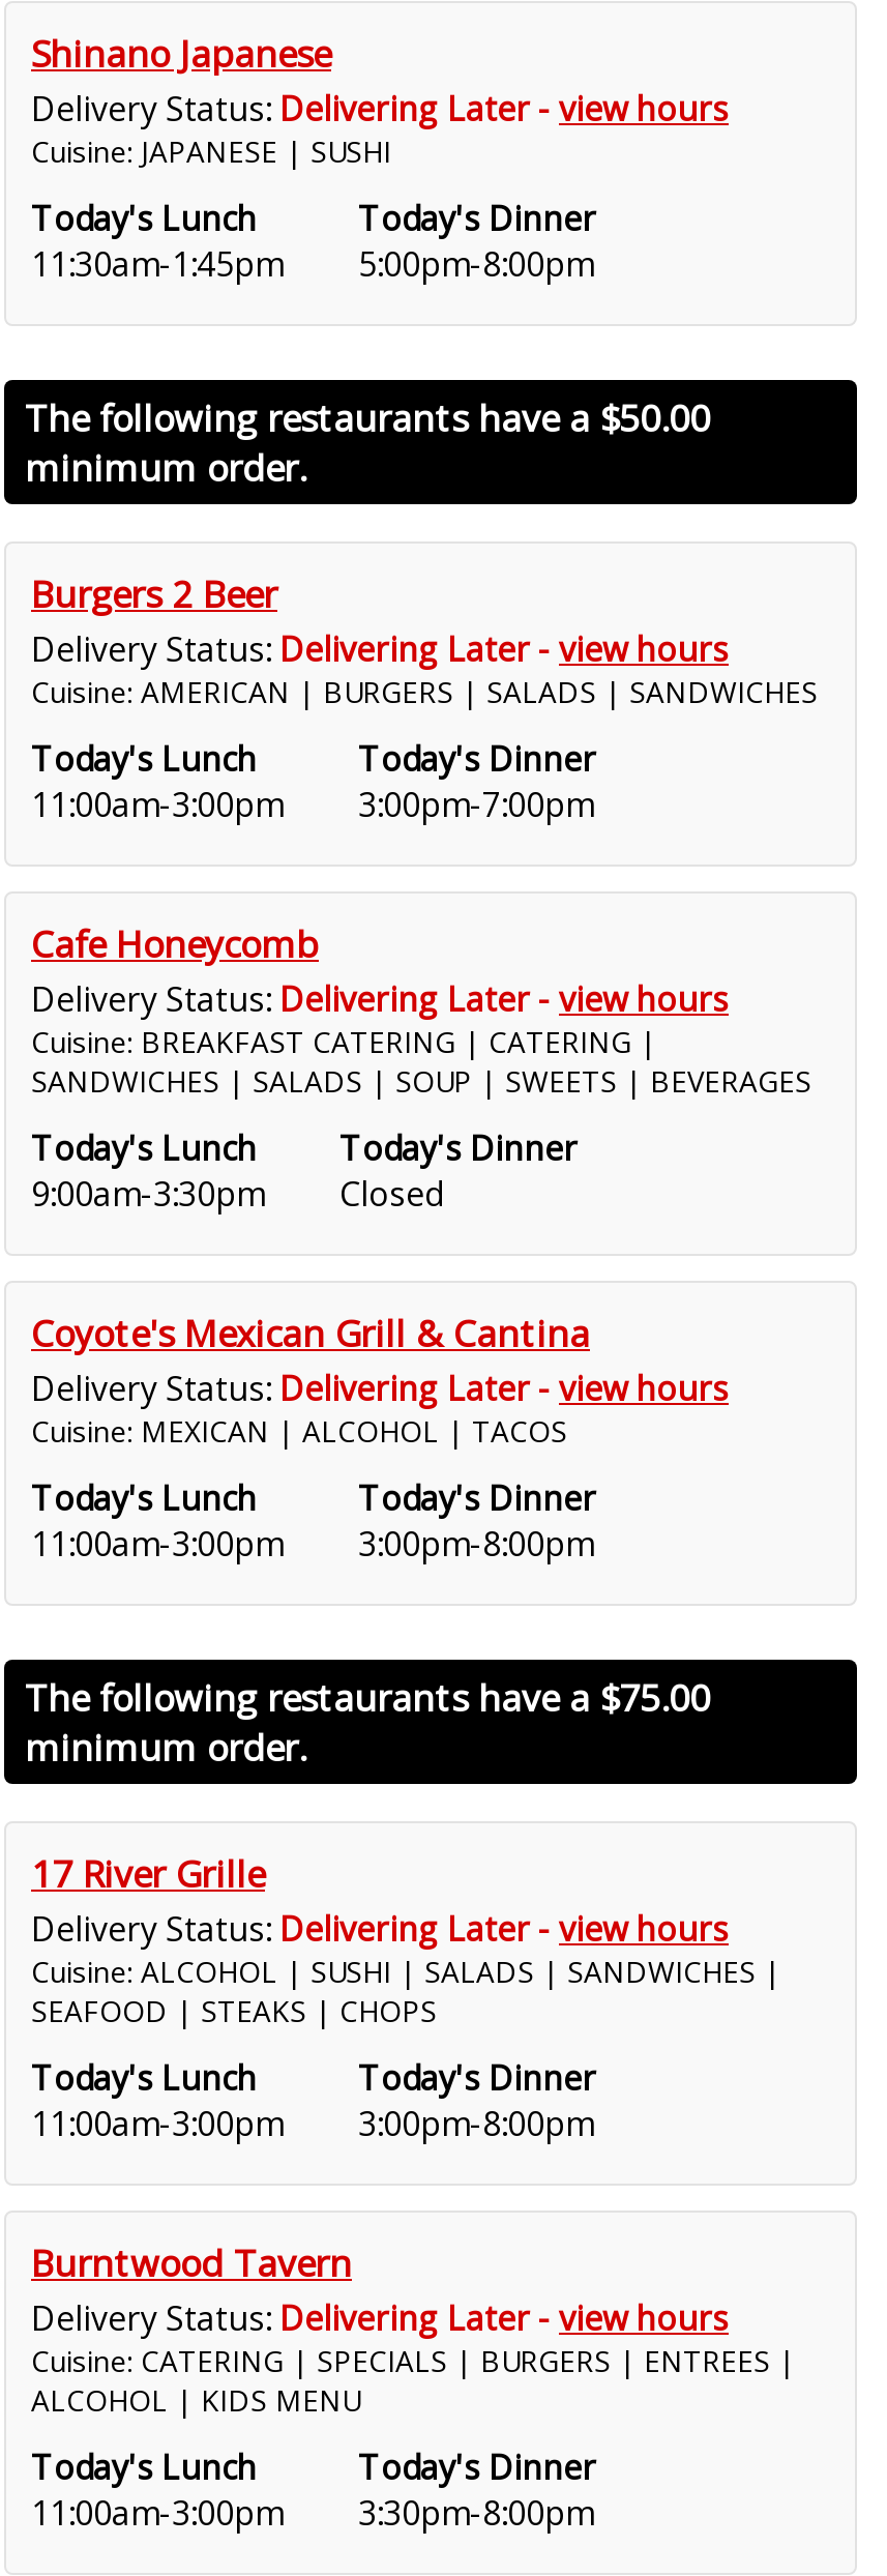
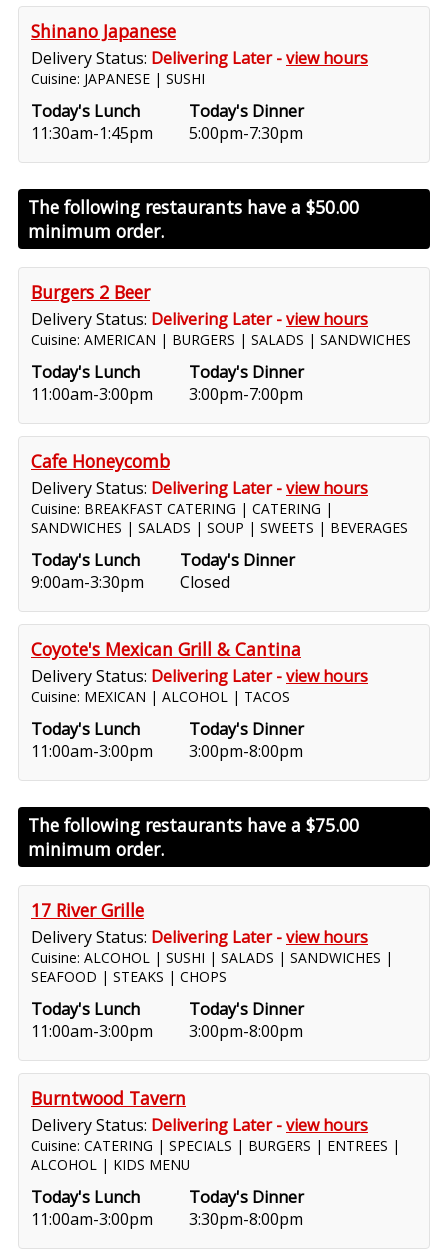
[31,241,594,287] 11:30am-1:45pm 5:00pm-8:00pm -> [31,122,303,144] 11:30am-1:45pm 5:00pm-7:30pm

